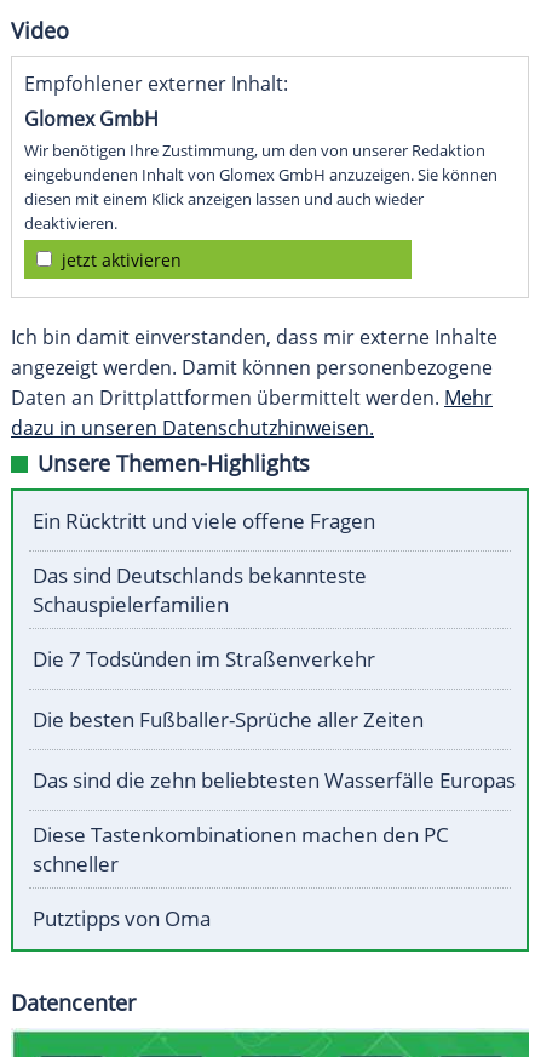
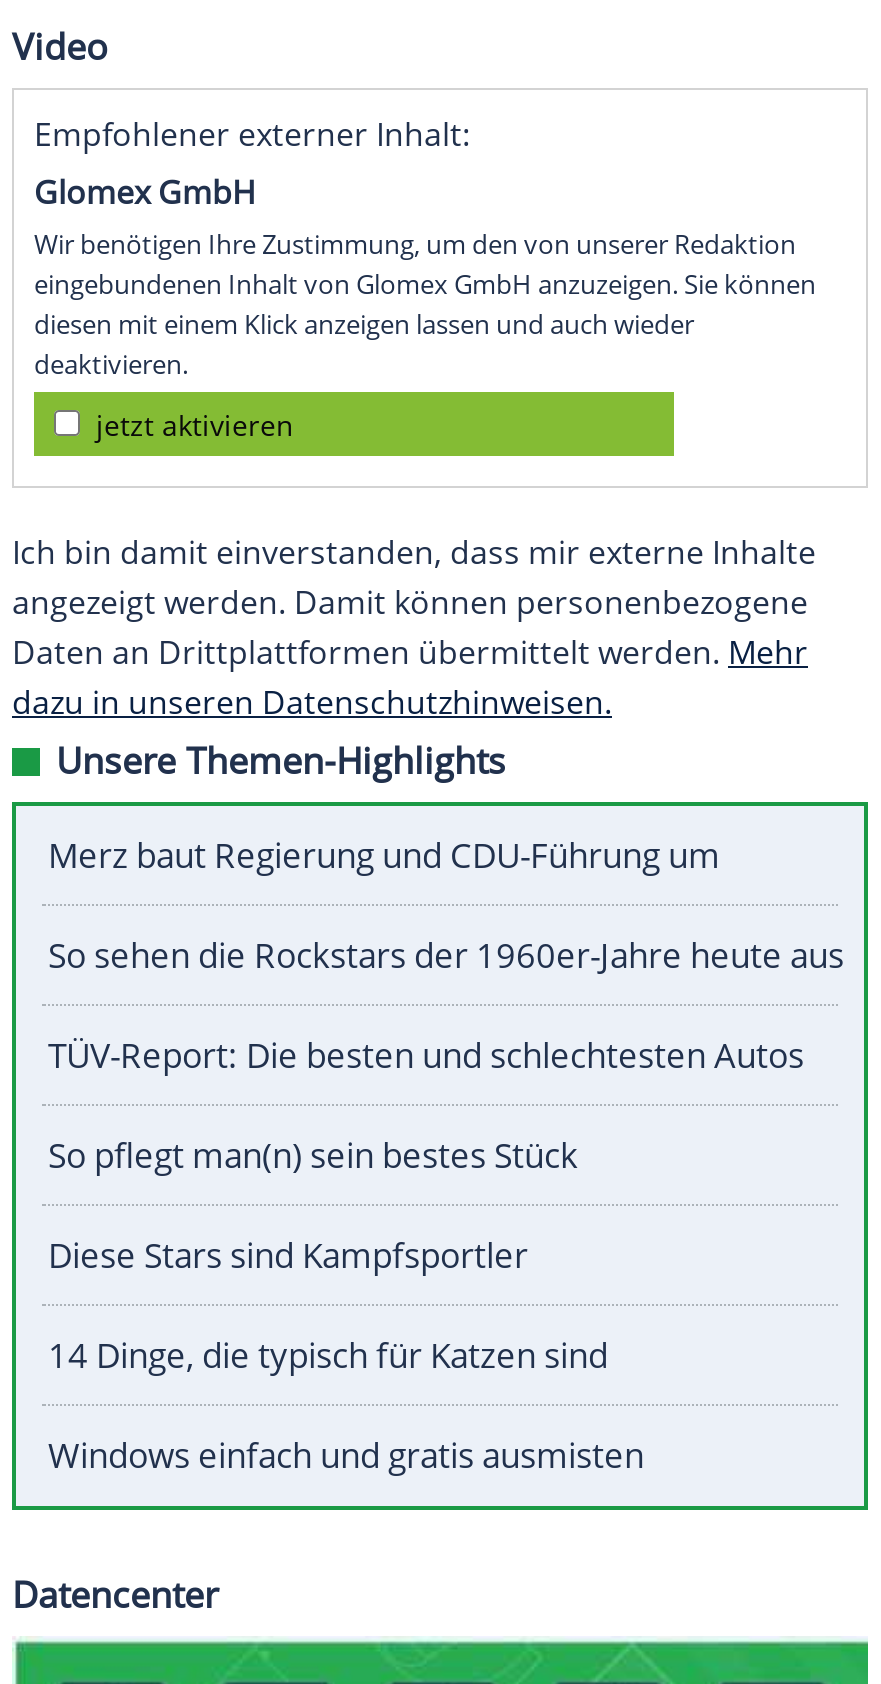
[33,507,375,535] Ein Rücktritt und viele offene Fragen -> [48,833,720,879] Merz baut Regierung und CDU-Führung um
[33,562,367,619] Das sind Deutschlands bekannteste | Schauspielerfamilien -> [48,933,844,979] So sehen die Rockstars der 1960er-Jahre heute aus
[33,645,375,673] Die 7 Todsünden im Straßenverkehr -> [48,1033,804,1079] TÜV-Report: Die besten und schlechtesten Autos
[33,706,424,734] Die besten Fußballer-Sprüche aller Zeiten -> [48,1133,578,1179] So pflegt man(n) sein bestes Stück
[33,766,516,794] Das sind die zehn beliebtesten Wasserfälle Europas -> [48,1233,528,1279] Diese Stars sind Kampfsportler
[33,821,449,878] Diese Tastenkombinationen machen den PC | schneller -> [48,1333,608,1379] 14 Dinge, die typisch für Katzen sind
[33,905,211,933] Putztipps von Oma -> [48,1433,644,1479] Windows einfach und gratis ausmisten

